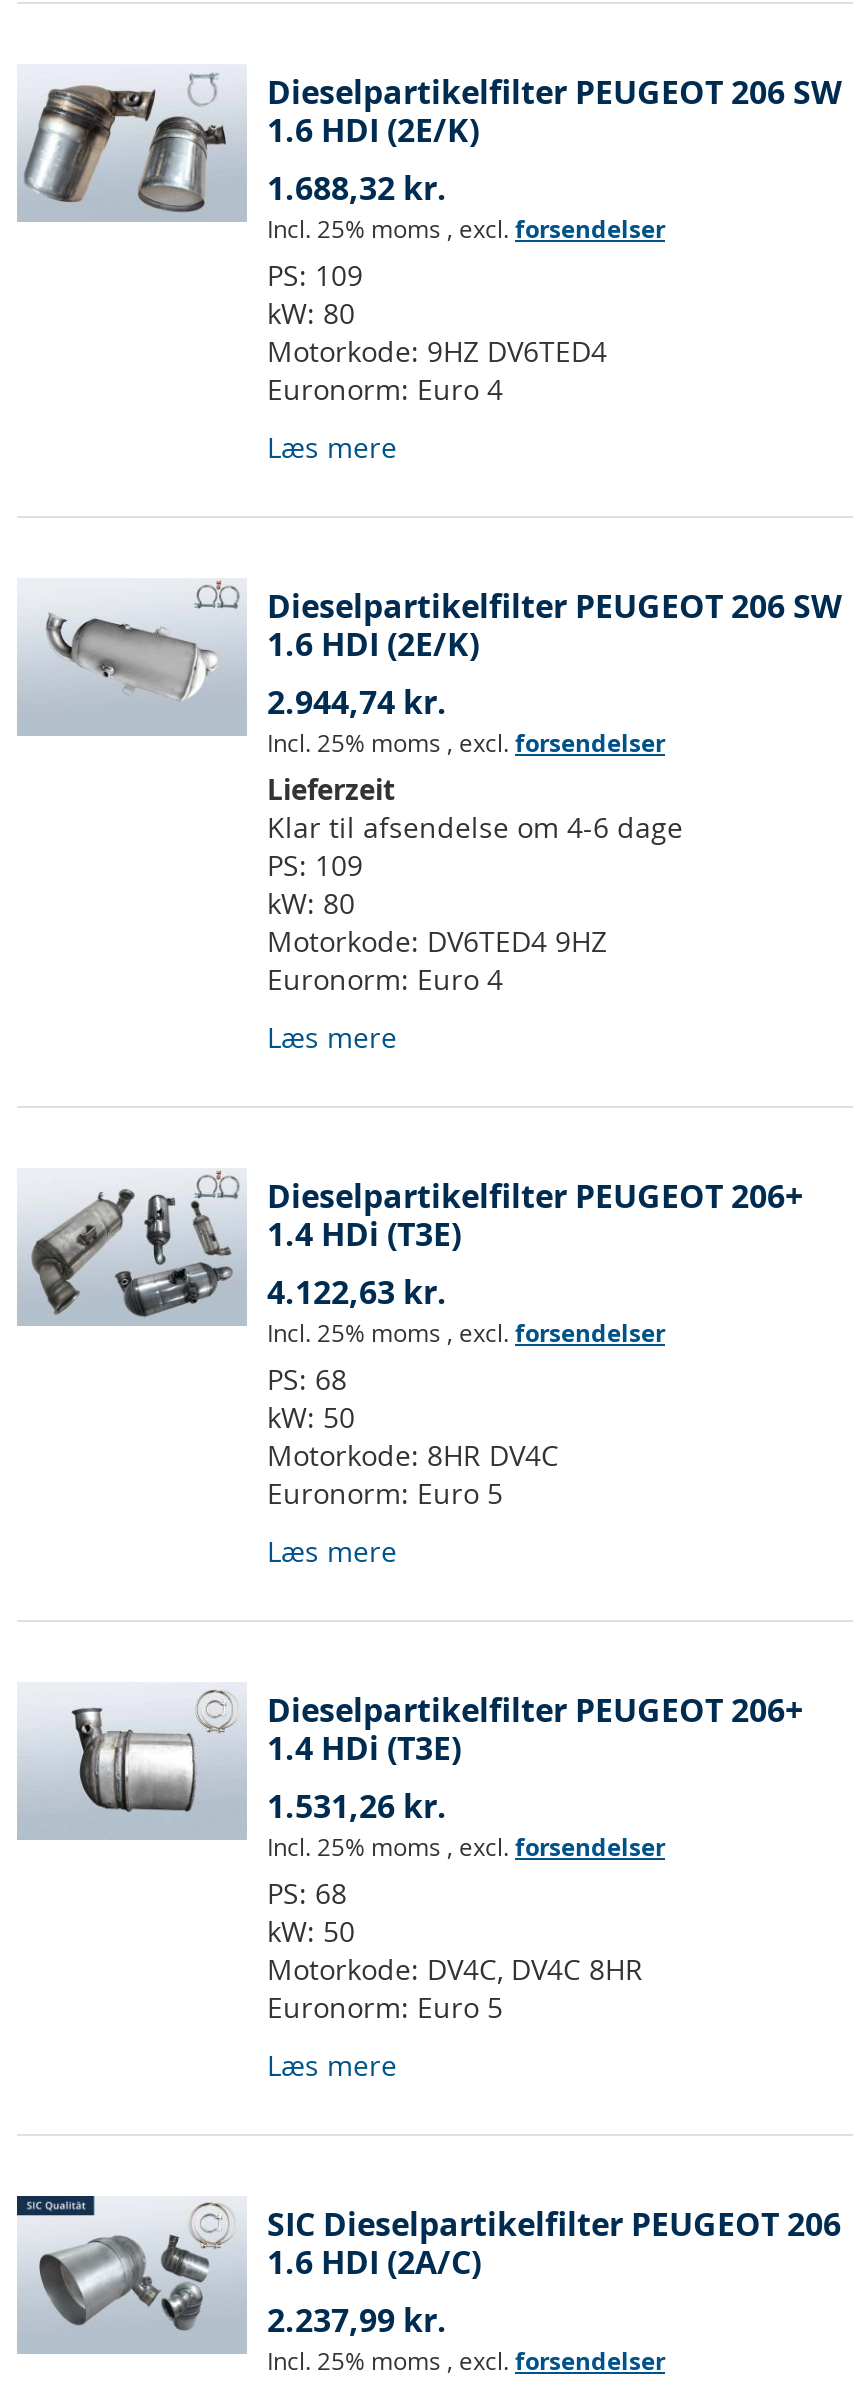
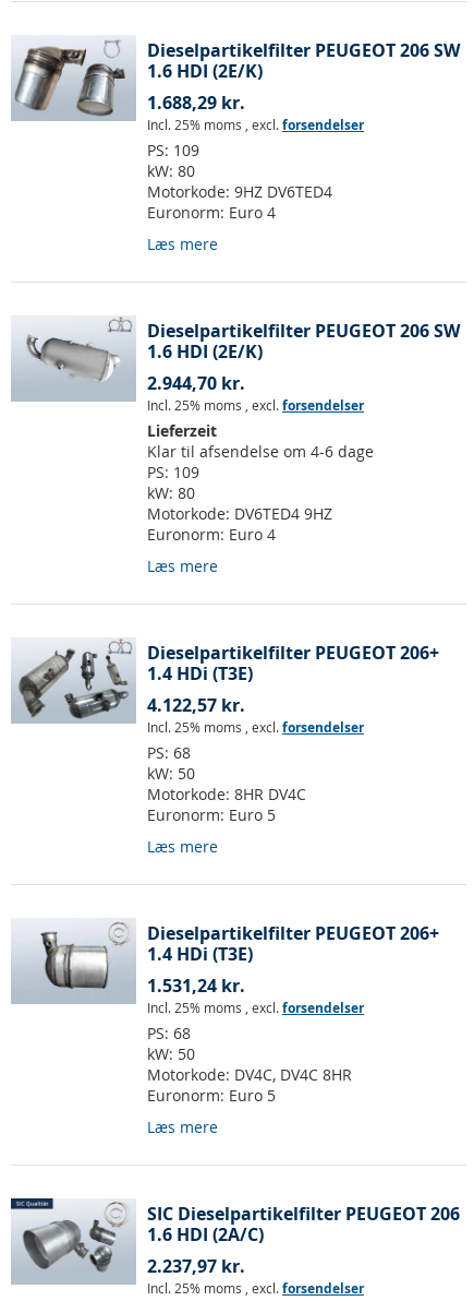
[267,167,447,211] 1.688,32 kr. -> [147,91,245,115] 1.688,29 kr.
[267,681,447,725] 2.944,74 kr. -> [147,371,245,395] 2.944,70 kr.
[267,1271,447,1315] 4.122,63 kr. -> [147,693,245,717] 4.122,57 kr.
[267,1785,447,1829] 1.531,26 kr. -> [147,974,245,998] 1.531,24 kr.
[267,2299,447,2343] 2.237,99 kr. -> [147,1254,245,1278] 2.237,97 kr.

